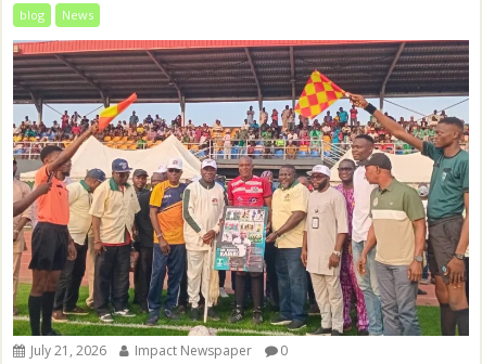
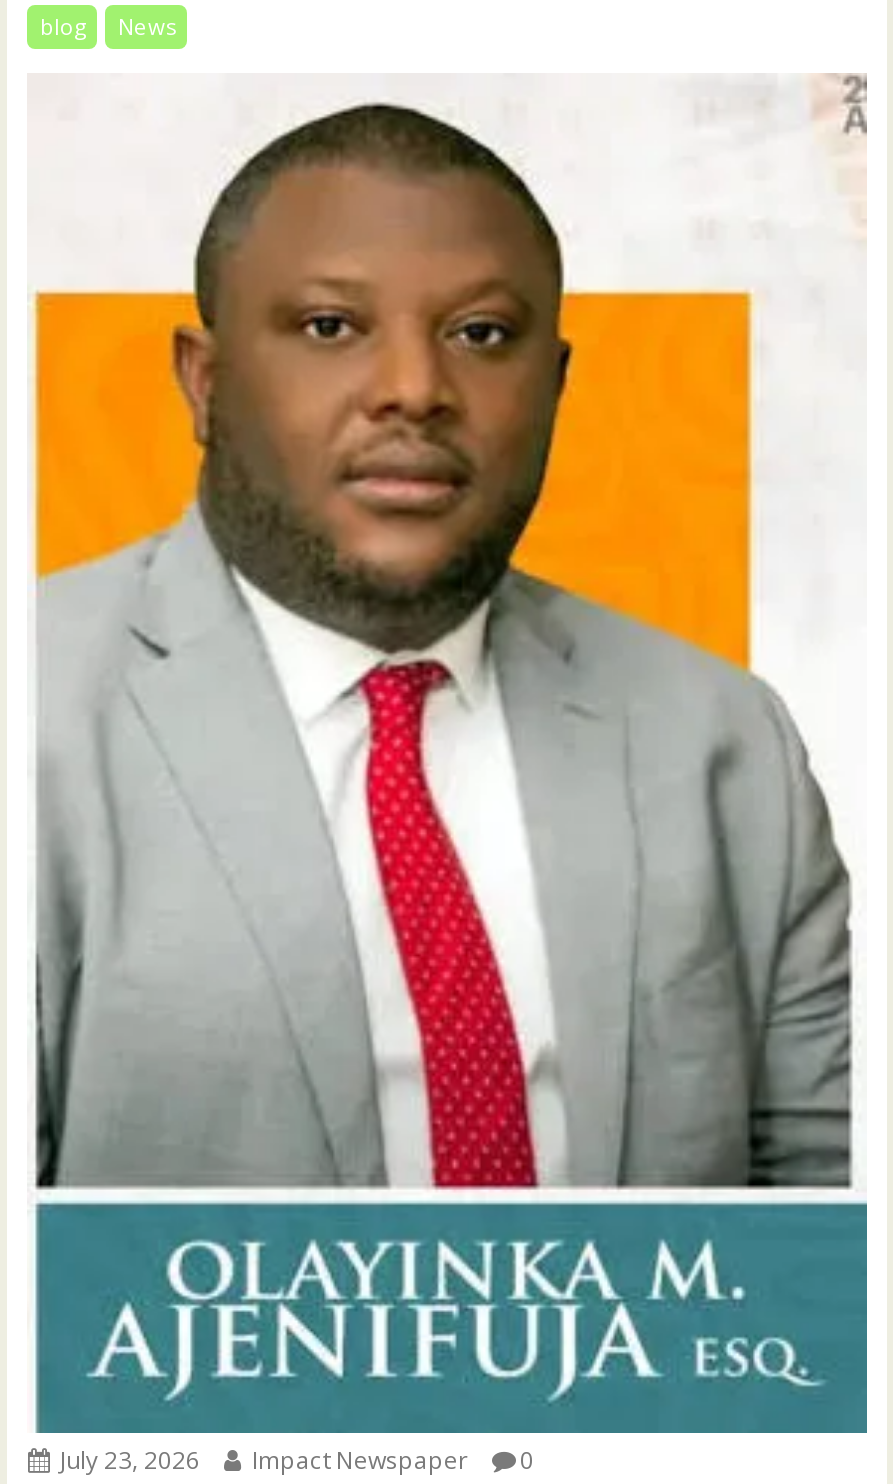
[12,39,470,360] [image] | July 21, 2026 Impact Newspaper 0 -> [29,74,869,1476] [image] | July 23, 2026 Impact Newspaper 0

